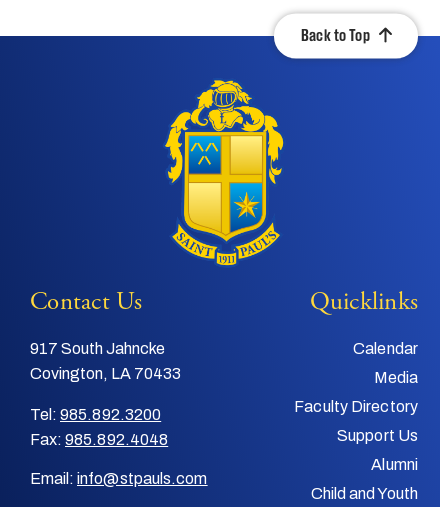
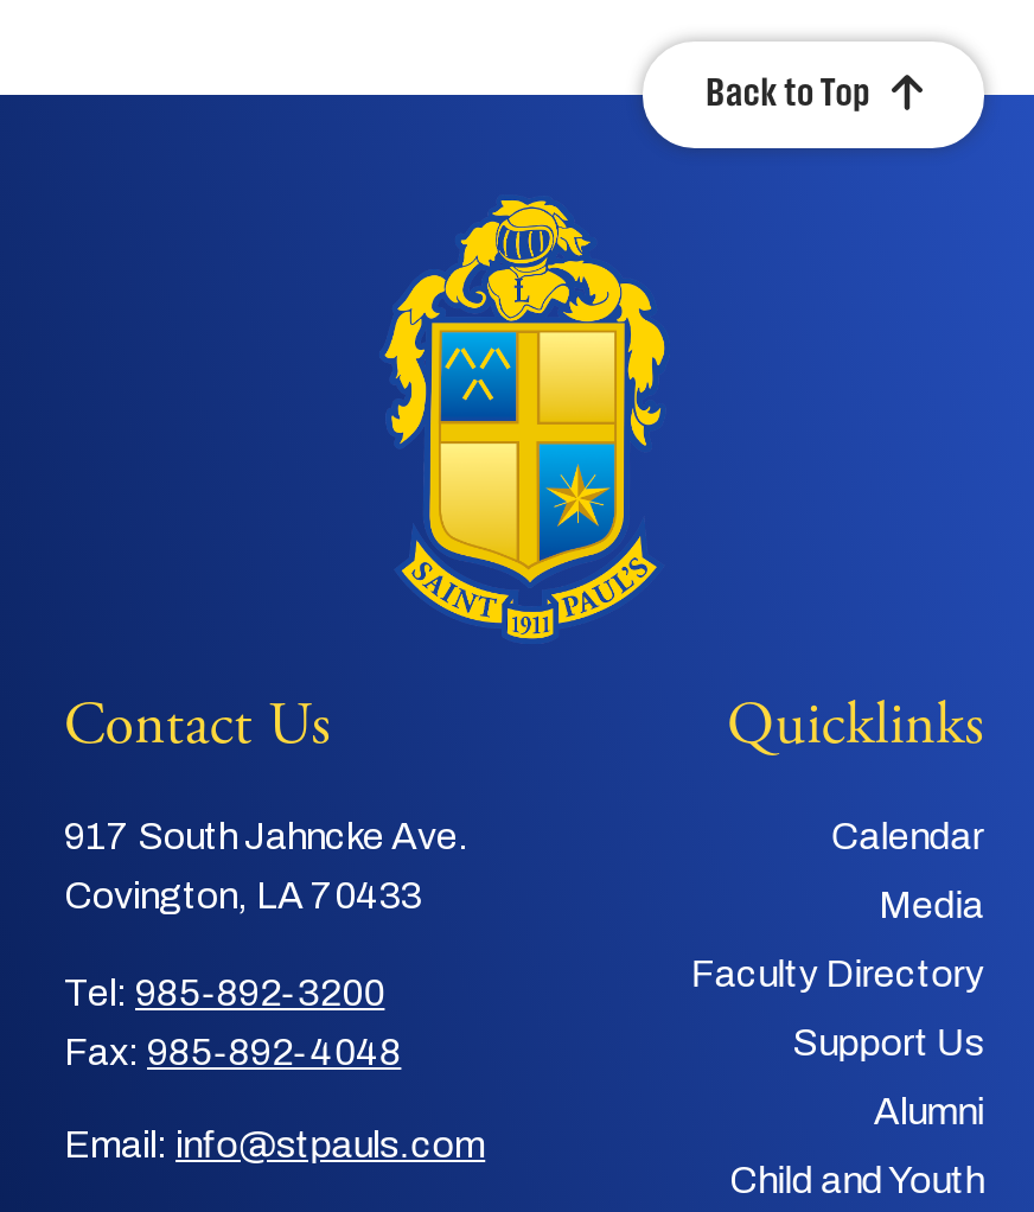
[30,340,165,357] 917 South Jahncke -> [64,816,470,856] 917 South Jahncke Ave.
[30,406,161,423] Tel: 985.892.3200 -> [64,972,385,1013] Tel: 985-892-3200
[30,431,168,448] Fax: 985.892.4048 -> [64,1032,401,1072] Fax: 985-892-4048

